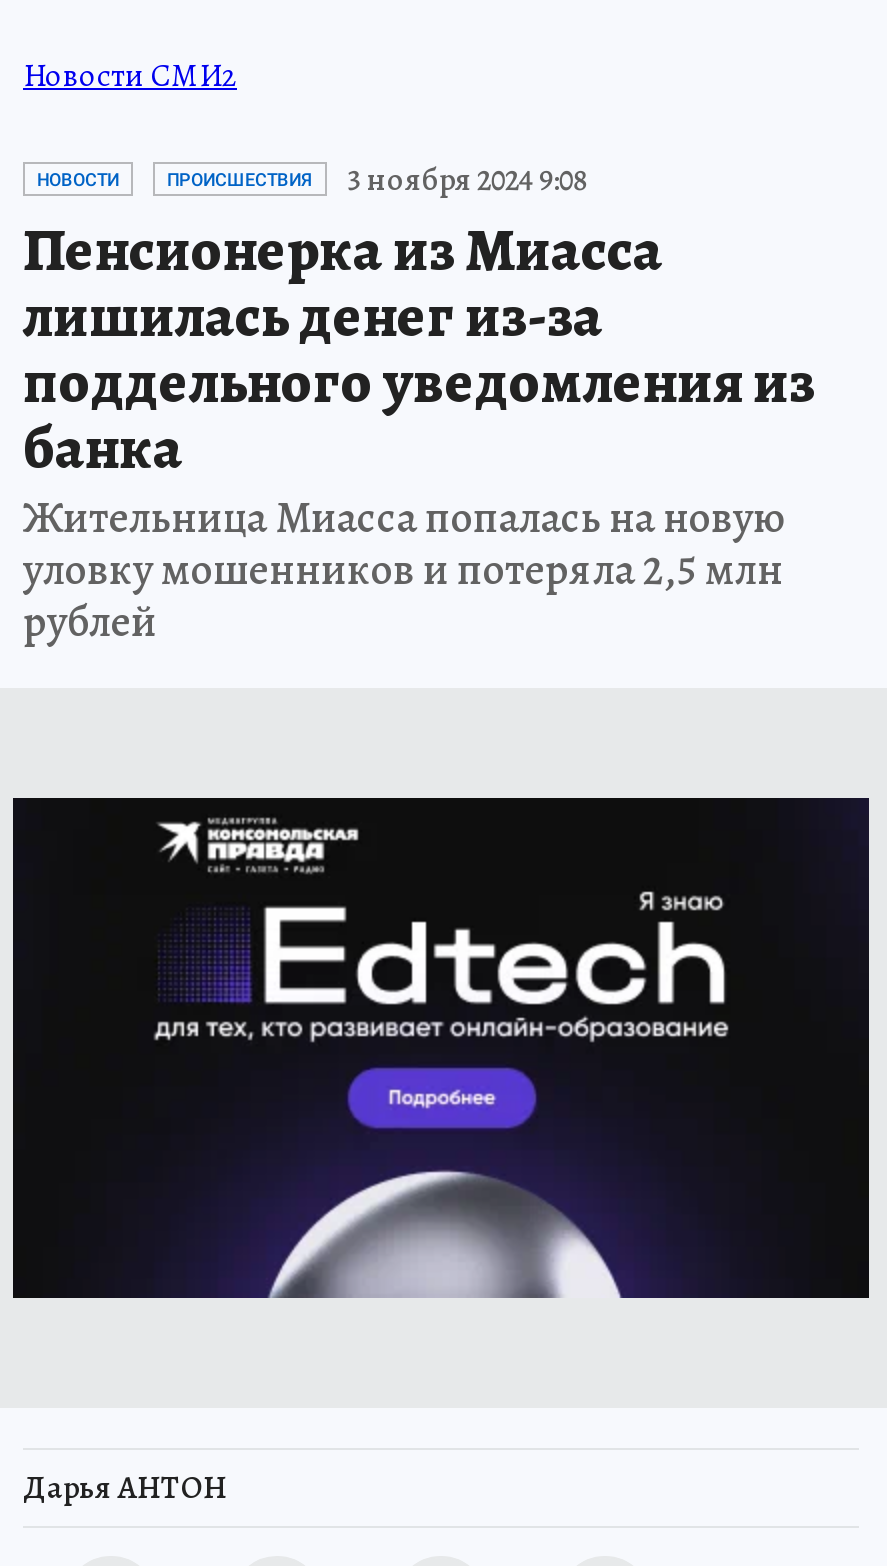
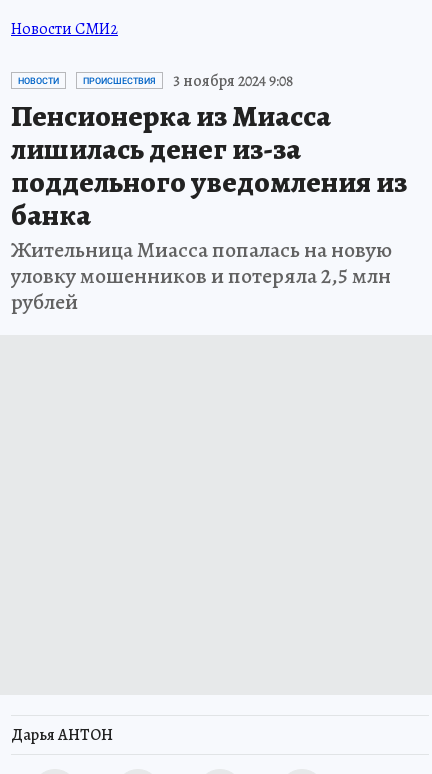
[11,796,871,1300] [image] -> none

